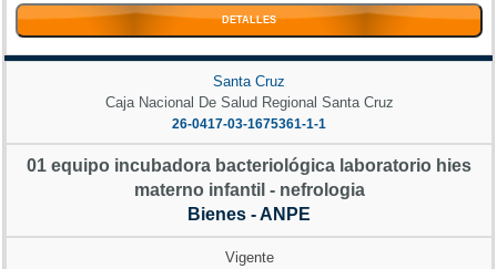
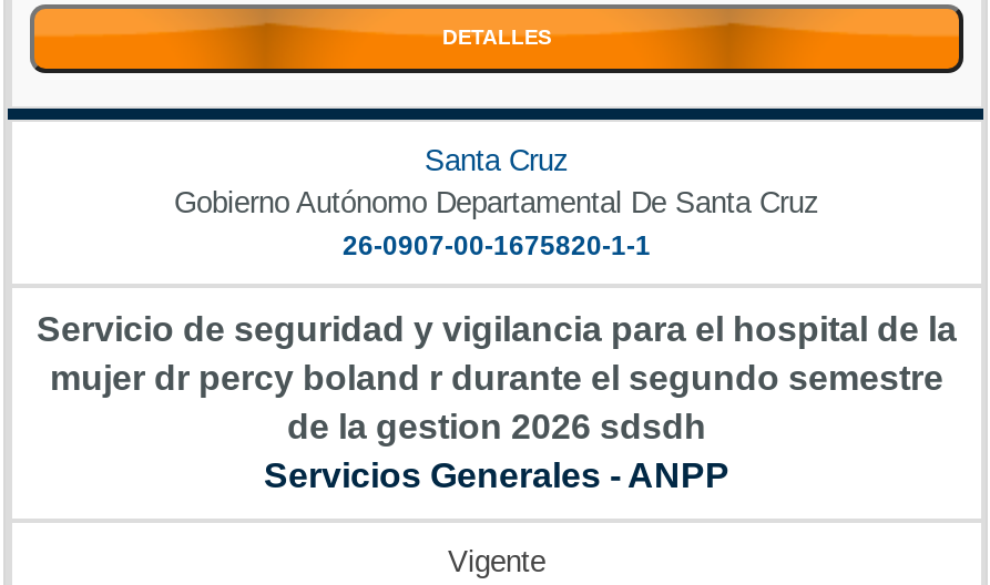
[105,94,393,132] Caja Nacional De Salud Regional Santa Cruz | 26-0417-03-1675361-1-1 -> [174,186,819,261] Gobierno Autónomo Departamental De Santa Cruz | 26-0907-00-1675820-1-1
[27,156,471,224] 01 equipo incubadora bacteriológica laboratorio hies | materno infantil - nefrologia | Bienes - ANPE -> [37,310,957,494] Servicio de seguridad y vigilancia para el hospital de la | mujer dr percy boland r durante el segundo semestre | de la gestion 2026 sdsdh | Servicios Generales - ANPP

